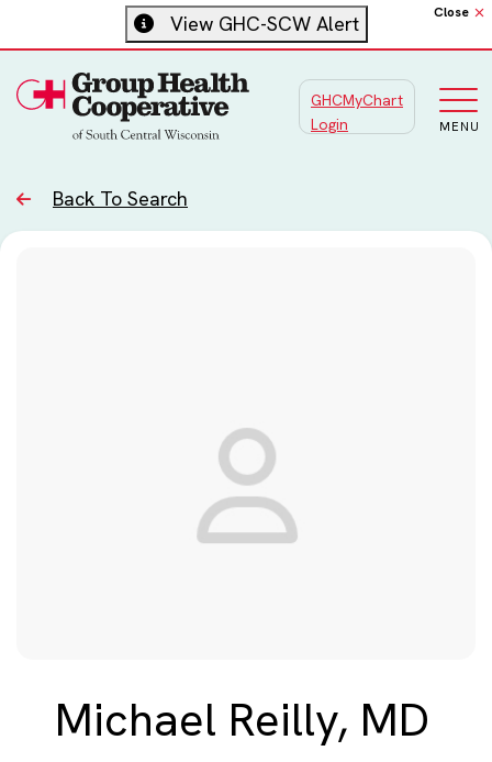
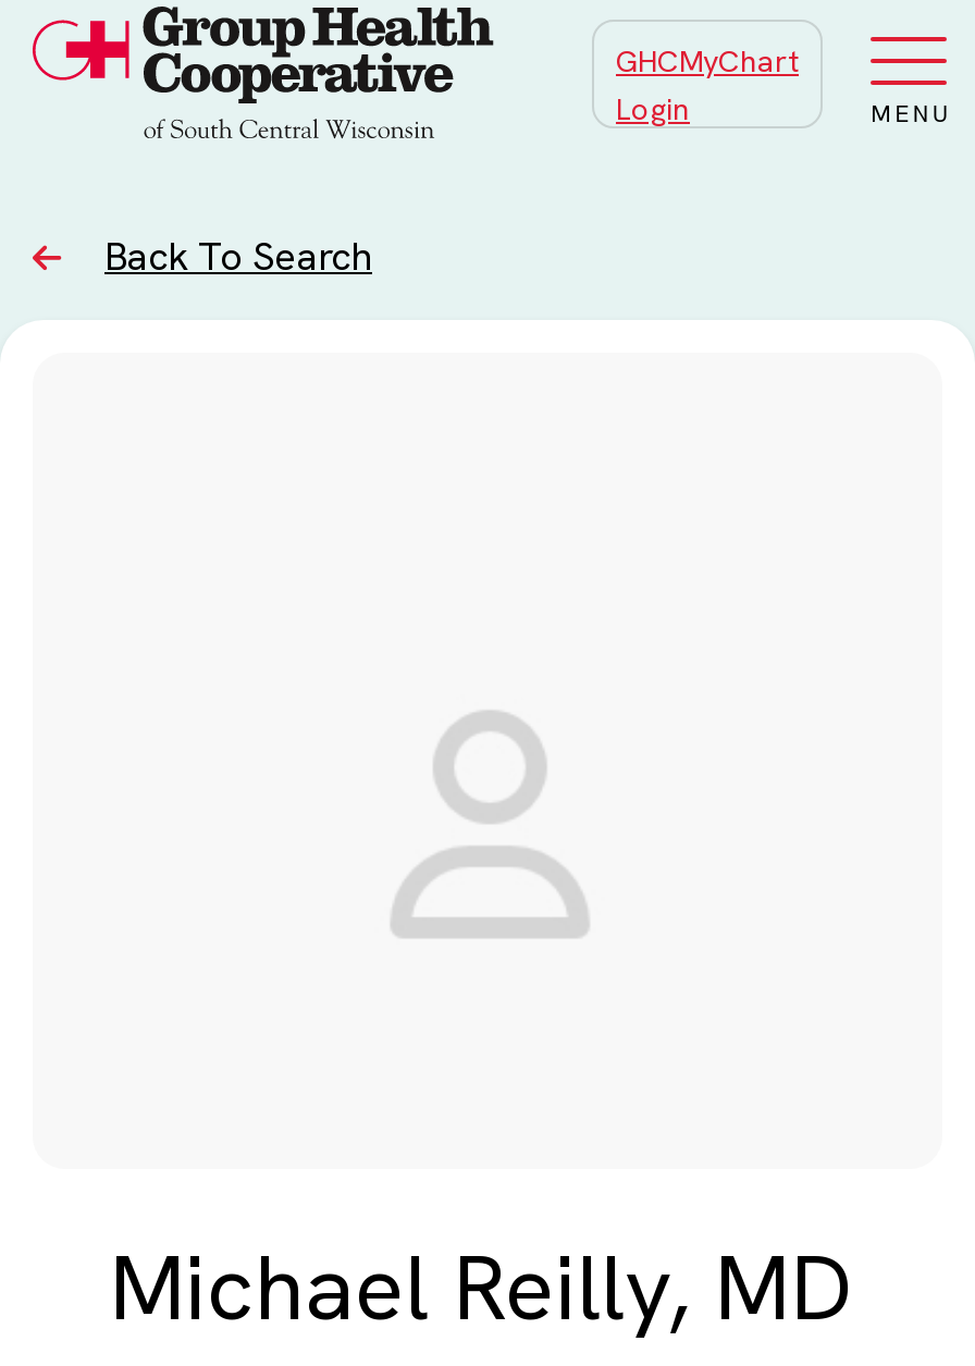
[170,3,469,36] Close | View GHC-SCW Alert -> none

